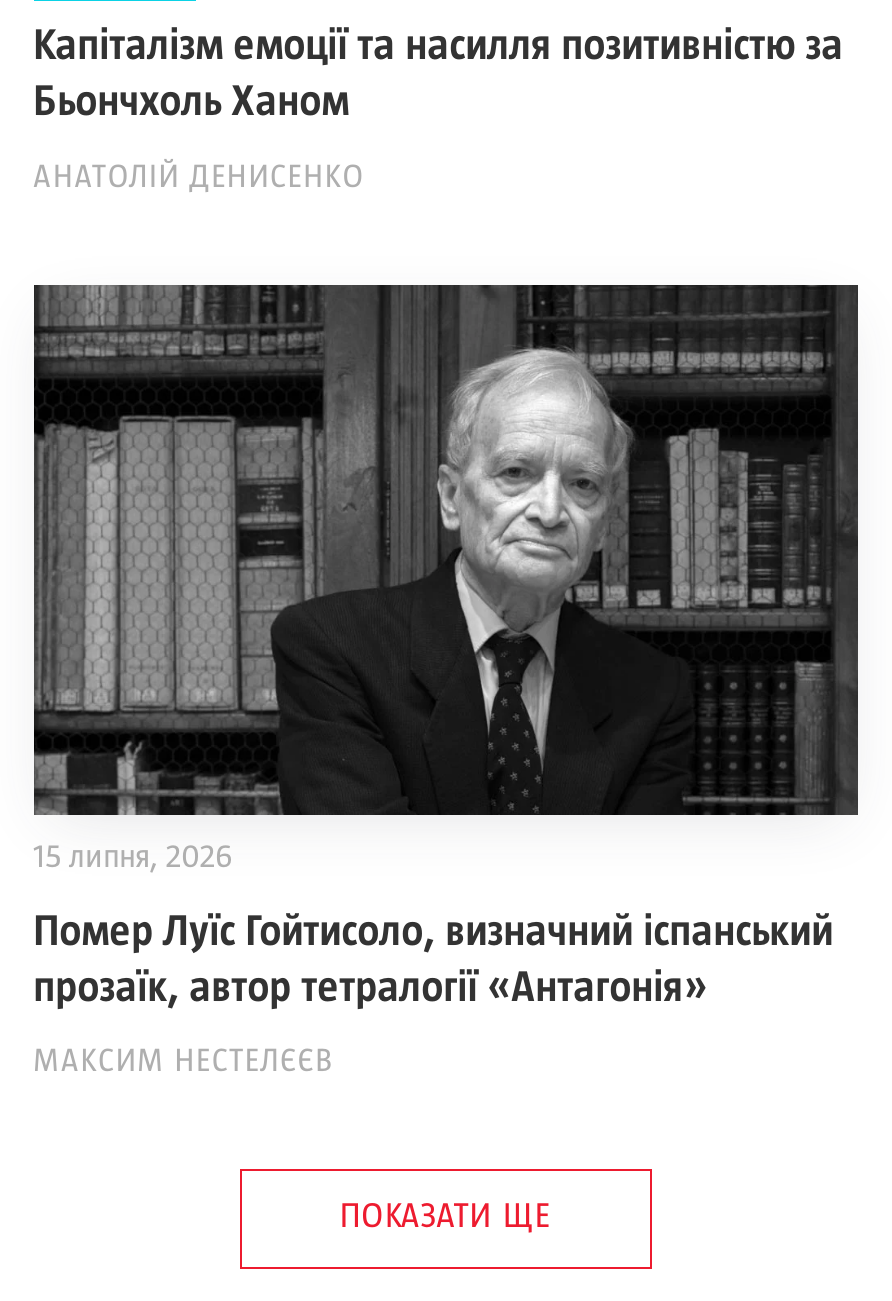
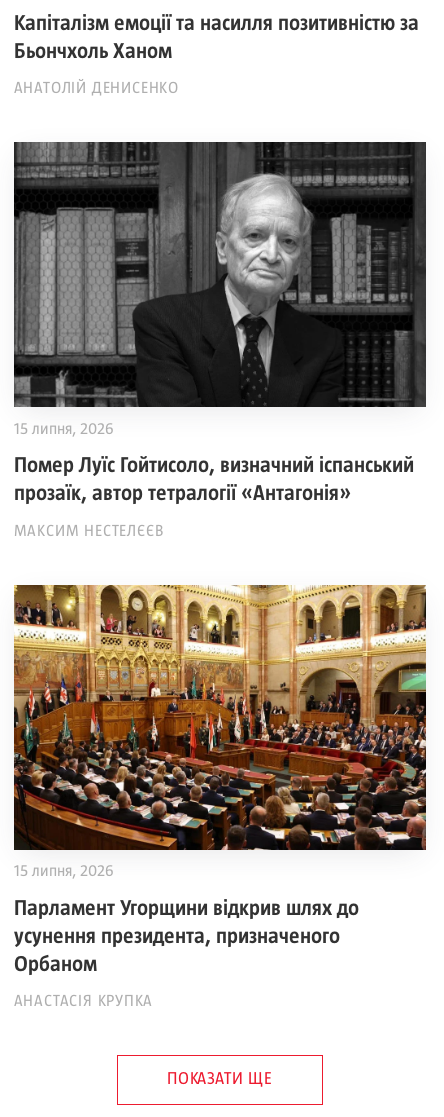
none -> [13,584,427,1010] [image] | 15 липня, 2026 | Парламент Угорщини відкрив шлях до | усунення президента, призначеного | Орбаном | АНАСТАСІЯ КРУПКА

